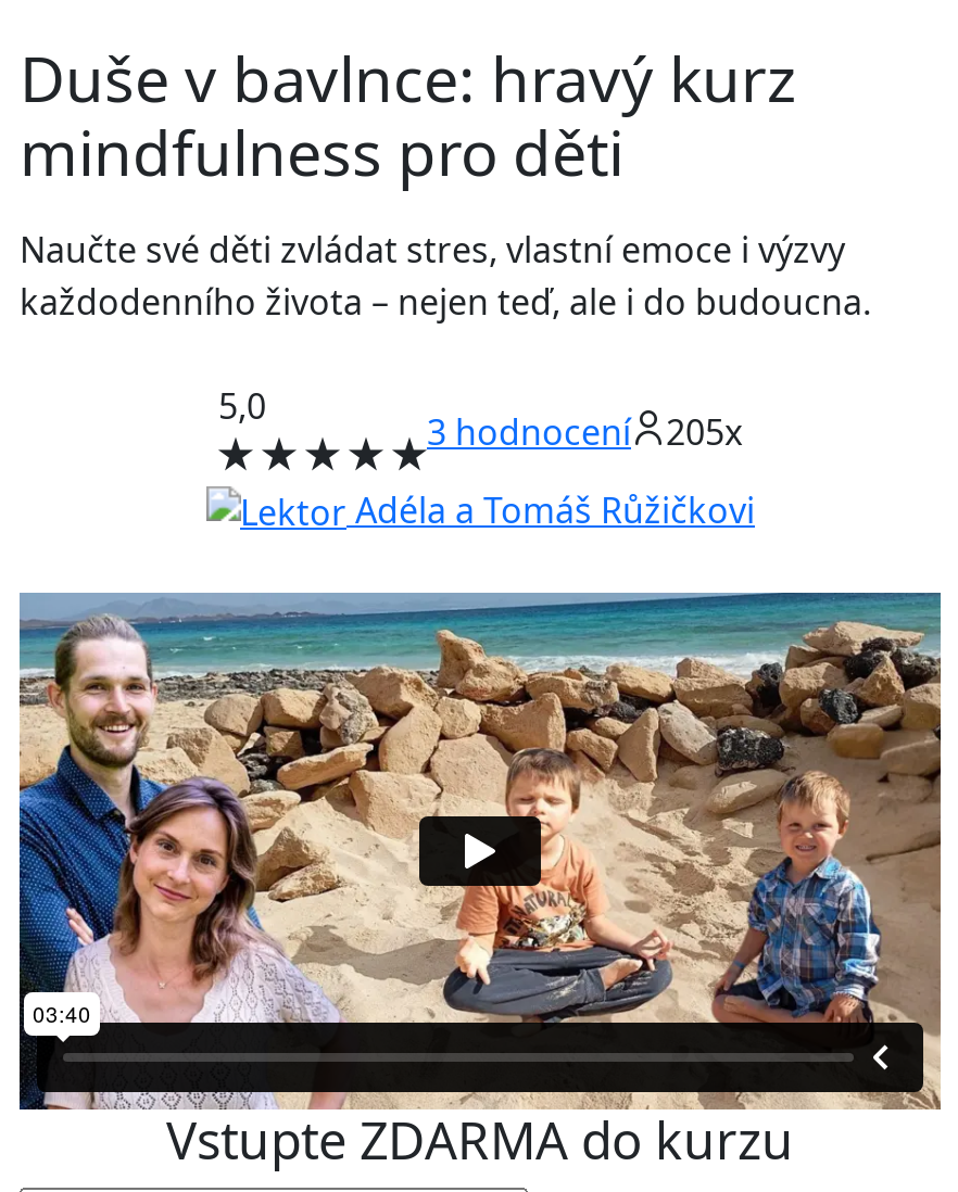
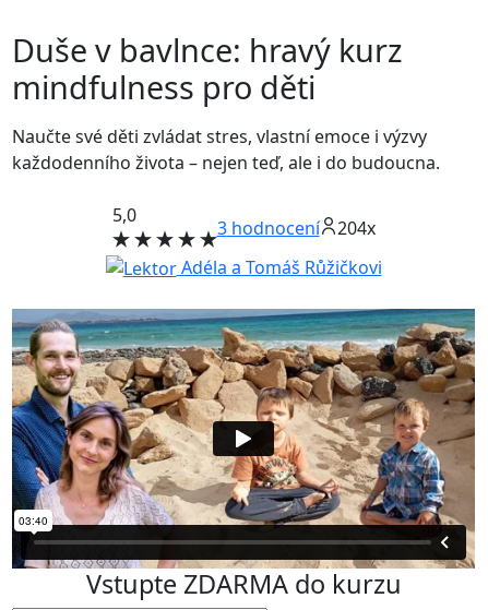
[427,407,742,455] 3 hodnocení 205x -> [217,216,375,240] 3 hodnocení 204x

